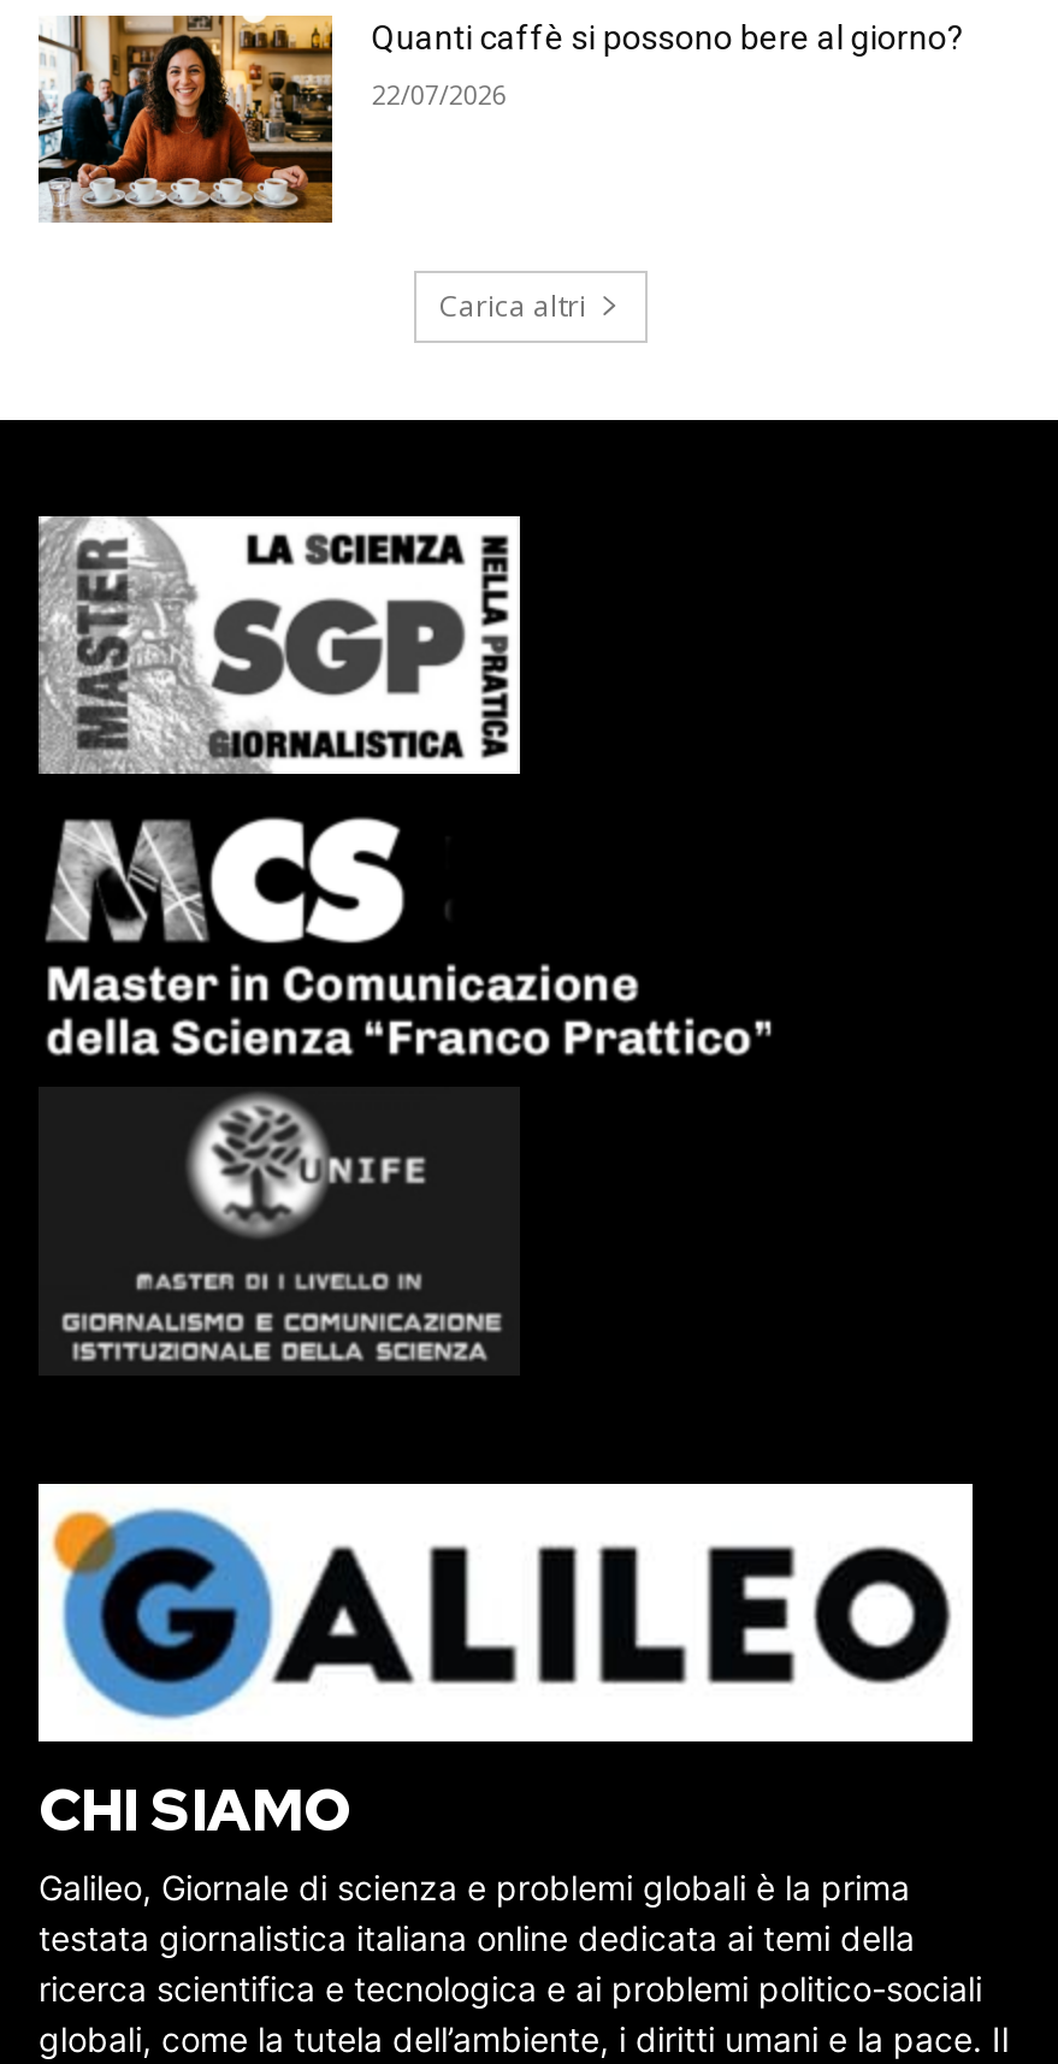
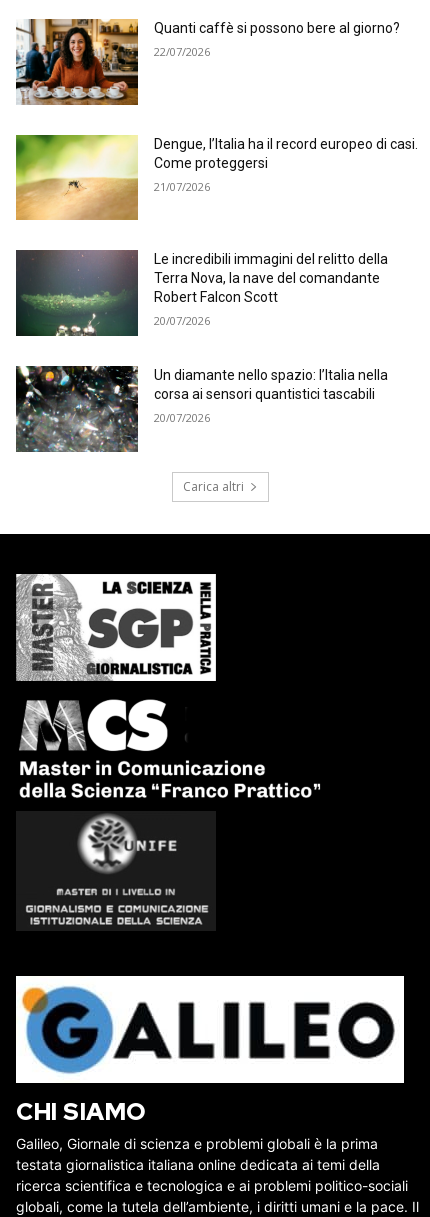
none -> [15,134,418,221] [image] | Dengue, l’Italia ha il record europeo di casi. | Come proteggersi | 21/07/2026
none -> [15,249,388,425] [image] | Le incredibili immagini del relitto della | Terra Nova, la nave del comandante | Robert Falcon Scott | 20/07/2026 | Un diamante nello spazio: l’Italia nella | corsa ai sensori quantistici tascabili | 20/07/2026
none -> [15,365,139,453] [image]

